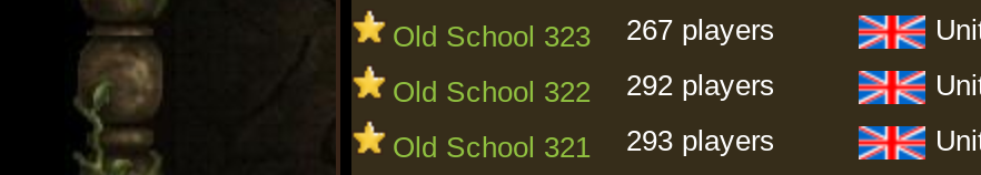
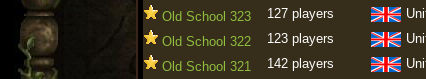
[393,13,775,53] Old School 323 267 players -> [161,6,333,24] Old School 323 127 players
[393,69,775,109] Old School 322 292 players -> [161,31,333,49] Old School 322 123 players
[393,124,775,164] Old School 321 293 players -> [161,56,333,74] Old School 321 142 players

